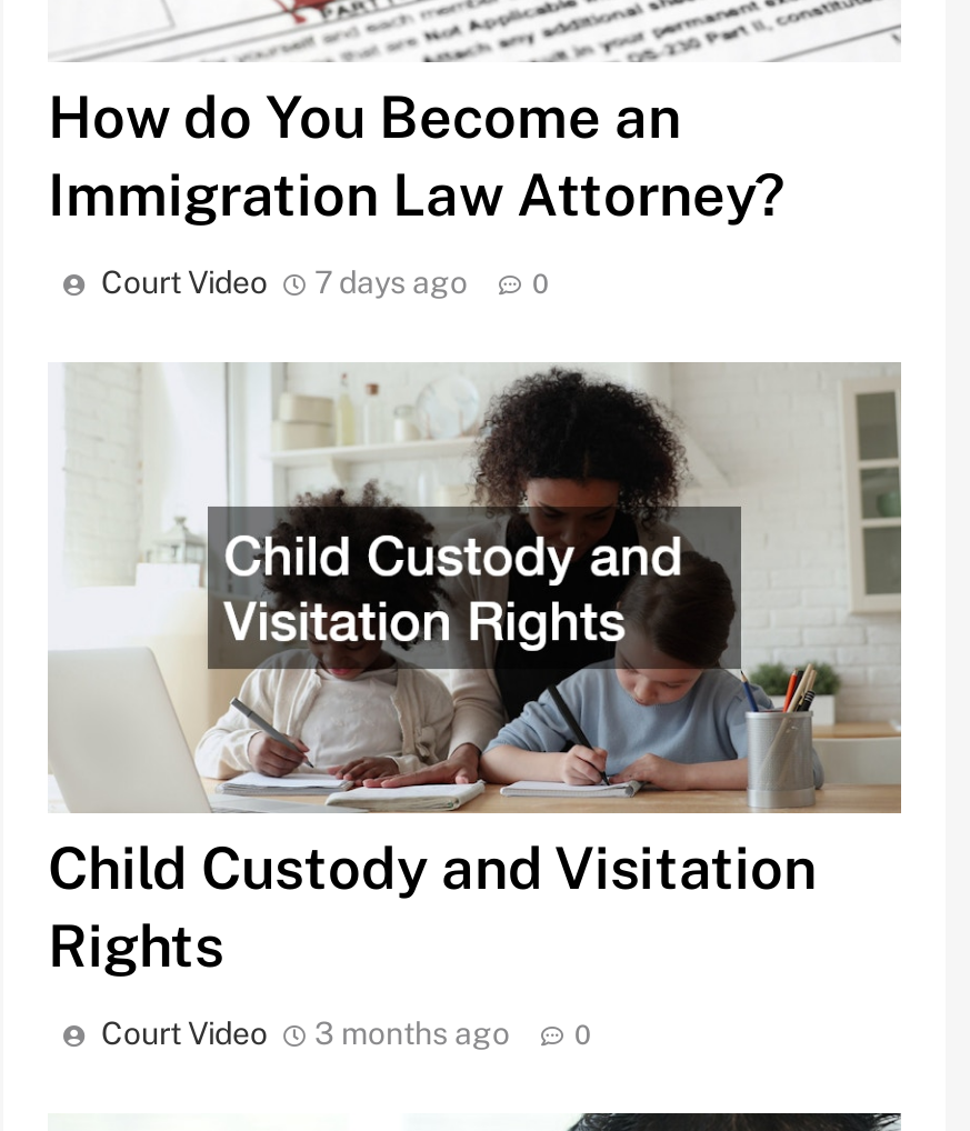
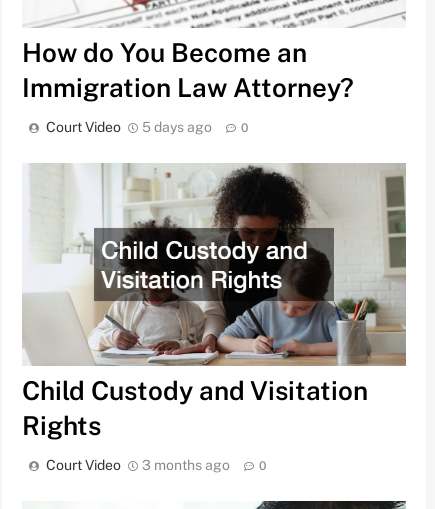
[101,265,468,301] Court Video 7 days ago -> [46,119,212,135] Court Video 5 days ago

